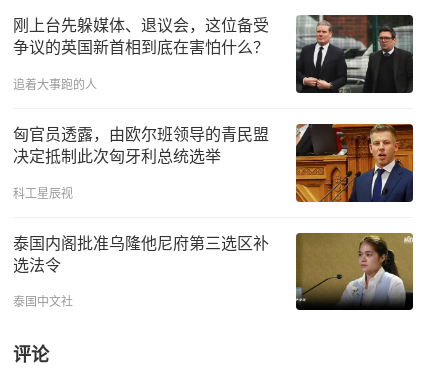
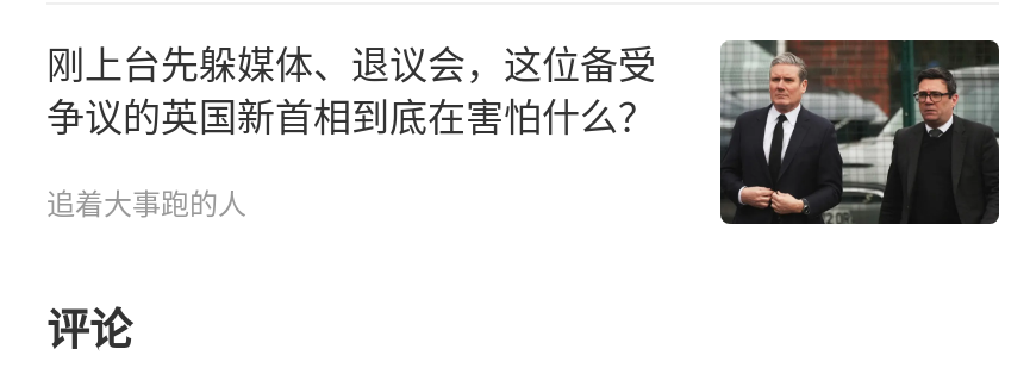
[13,123,414,309] [image] | 匈官员透露，由欧尔班领导的青民盟 | 决定抵制此次匈牙利总统选举 | 科工星辰视 | 泰国内阁批准乌隆他尼府第三选区补 | 选法令 | 泰国中文社 -> none
[295,232,414,310] [image] -> none

